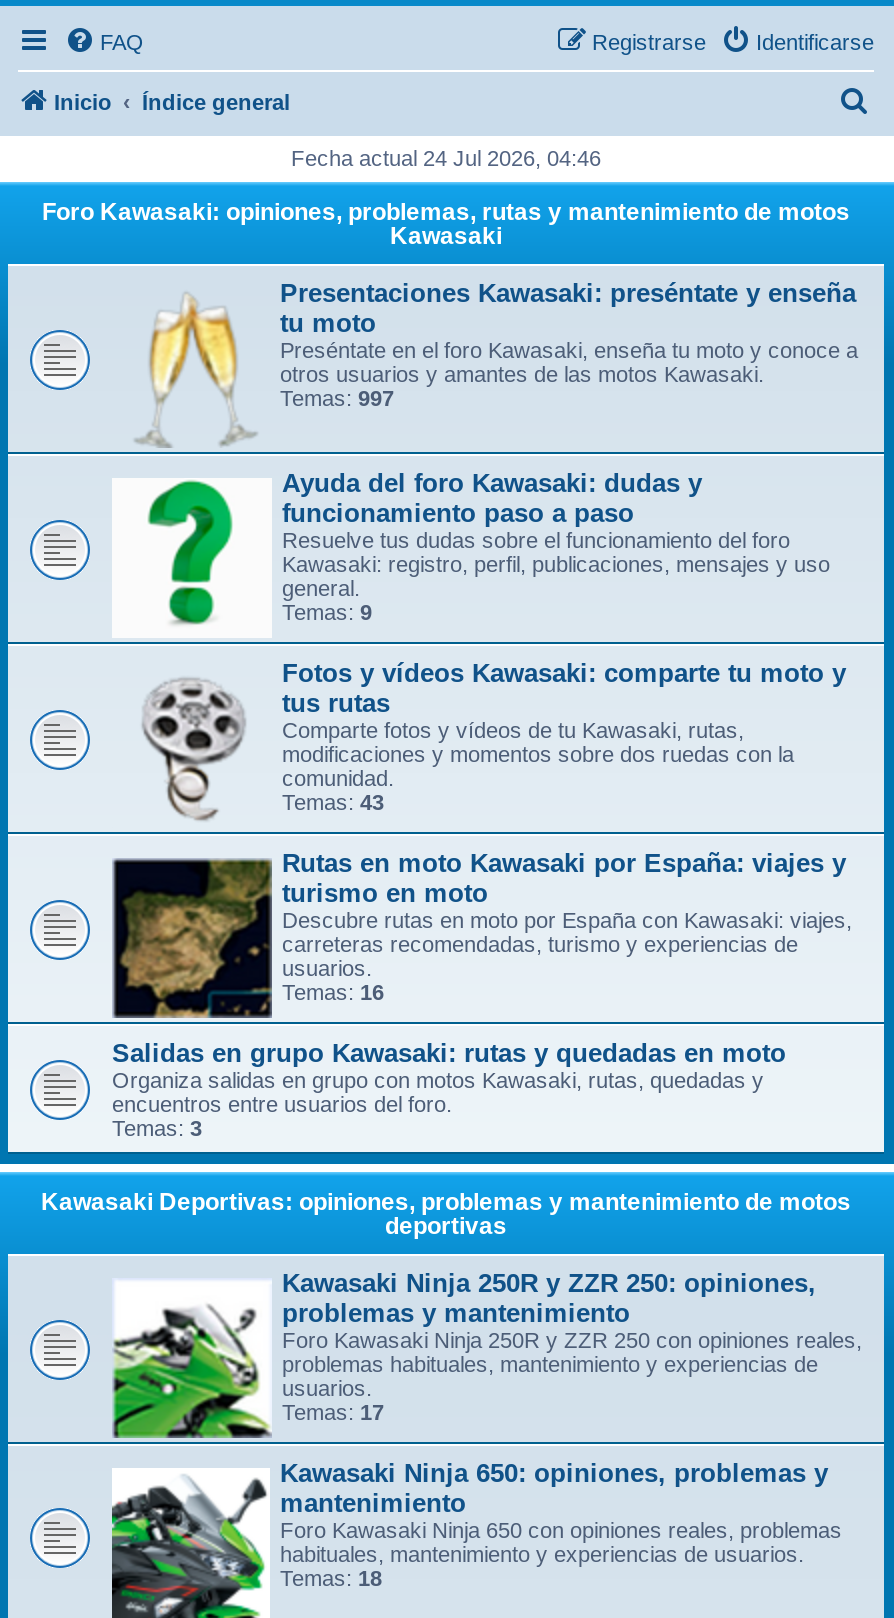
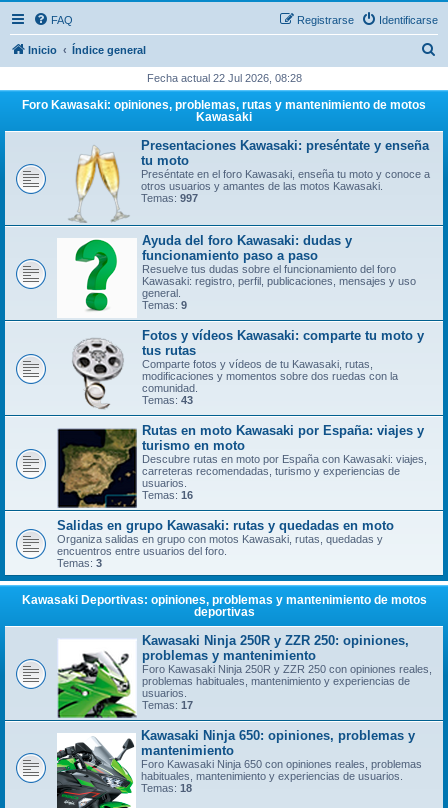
[291,146,601,170] Fecha actual 24 Jul 2026, 04:46 -> [146,72,301,84] Fecha actual 22 Jul 2026, 08:28

